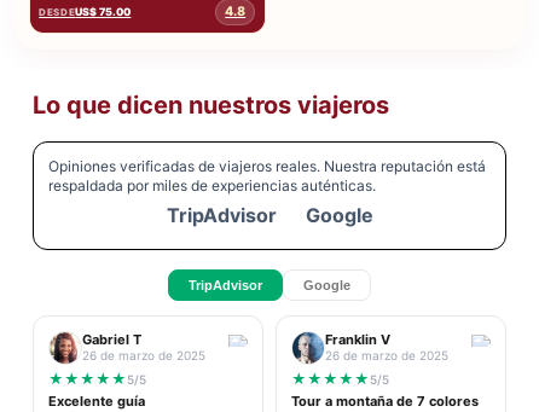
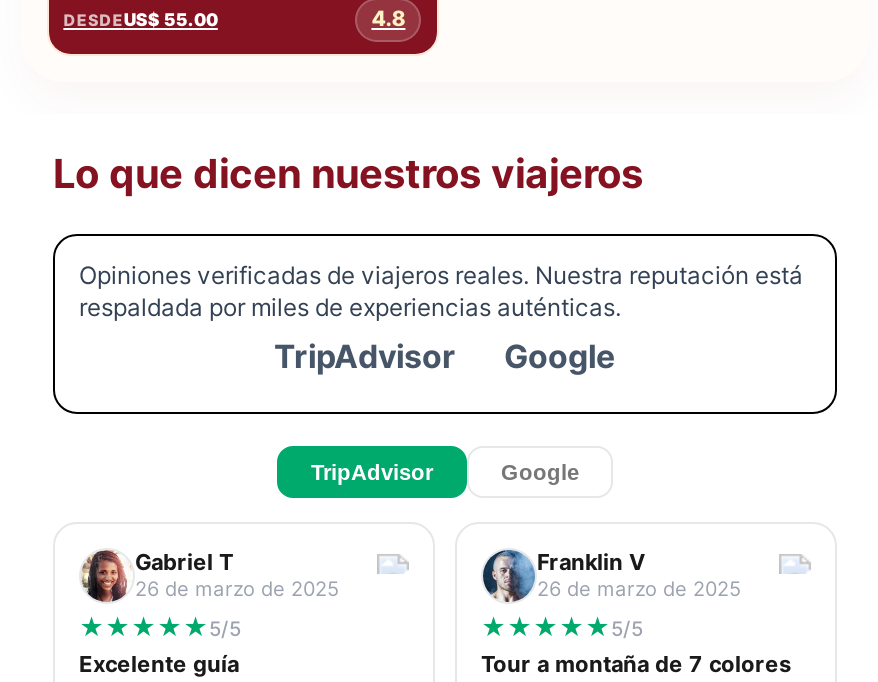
[39,5,131,18] DESDEUS$ 75.00 -> [63,8,218,30] DESDEUS$ 55.00

